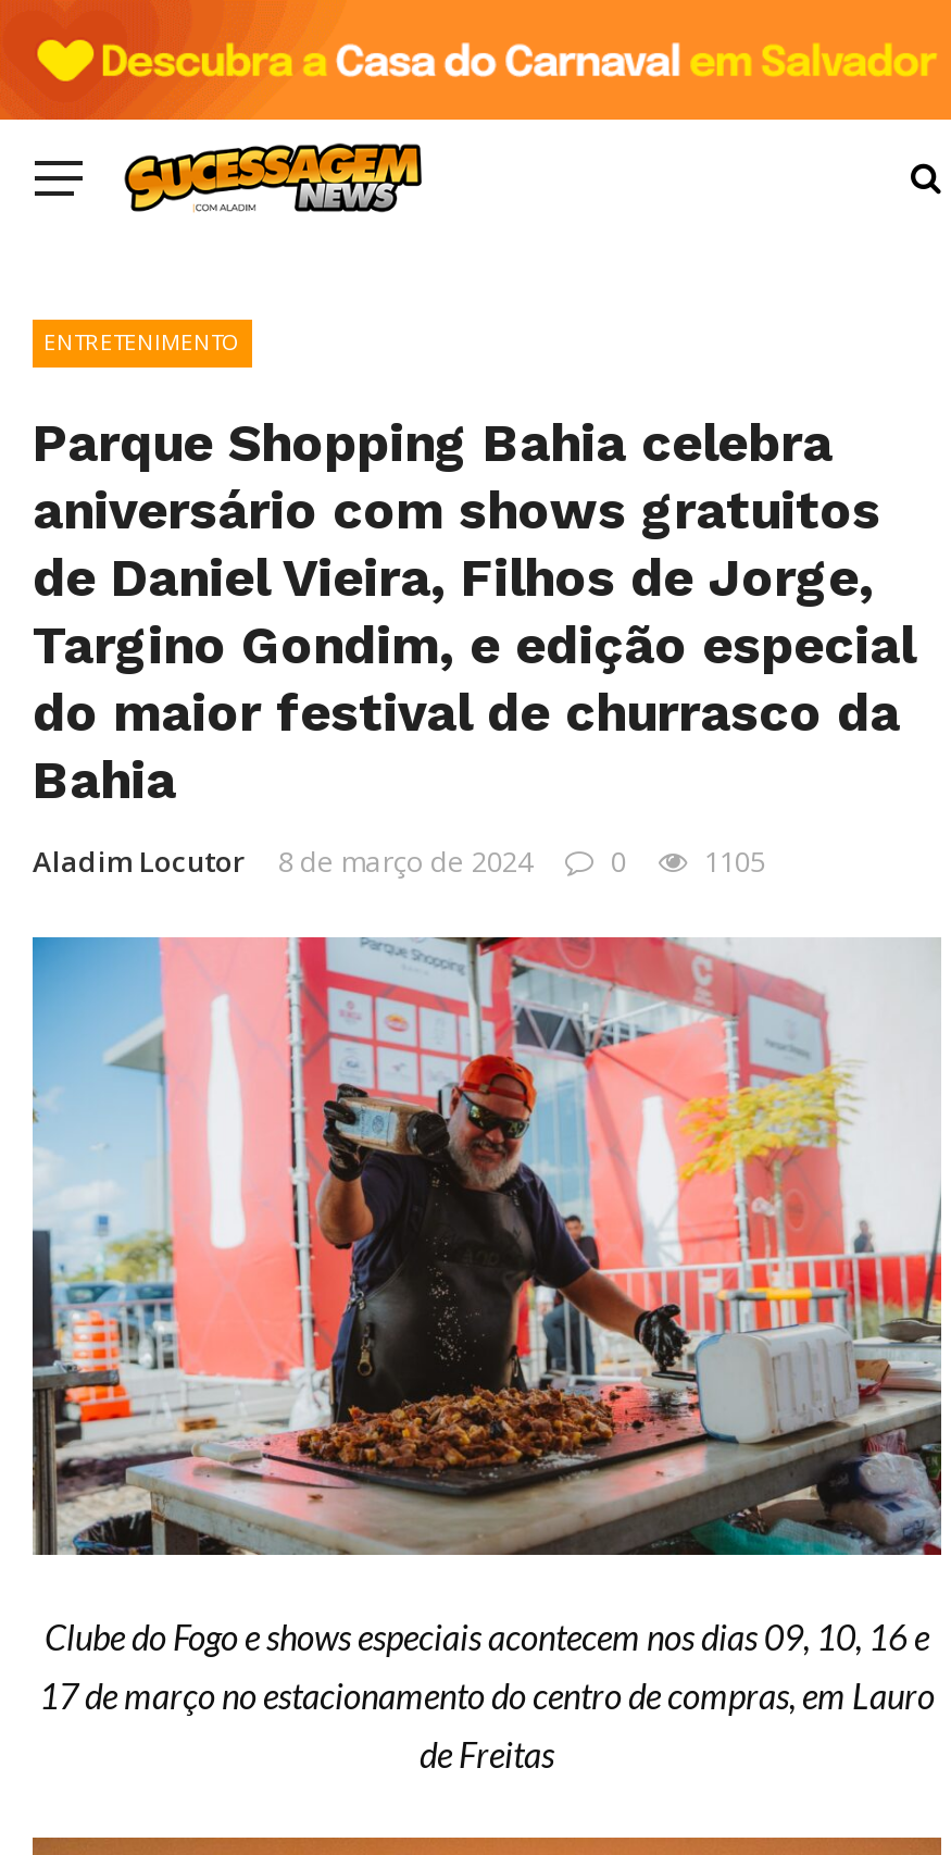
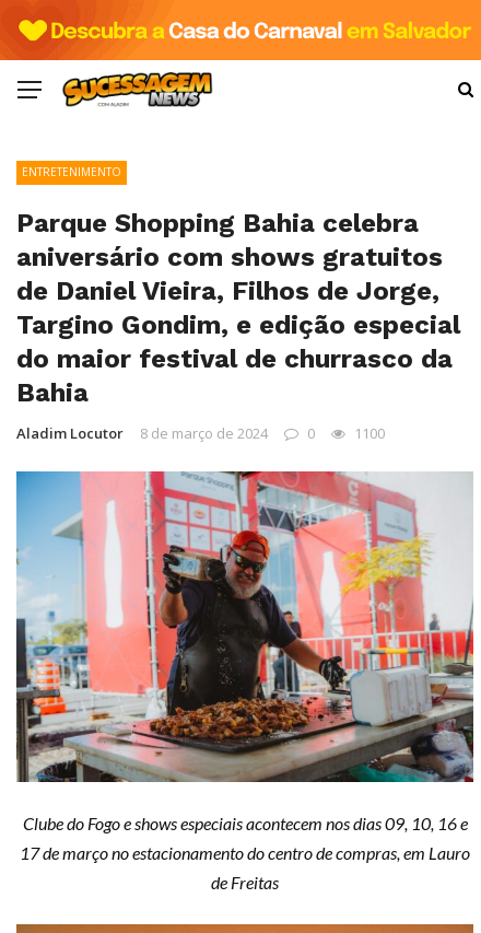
[33,842,765,882] Aladim Locutor 8 de março de 2024 0 1105 -> [16,424,385,443] Aladim Locutor 8 de março de 2024 0 1100

